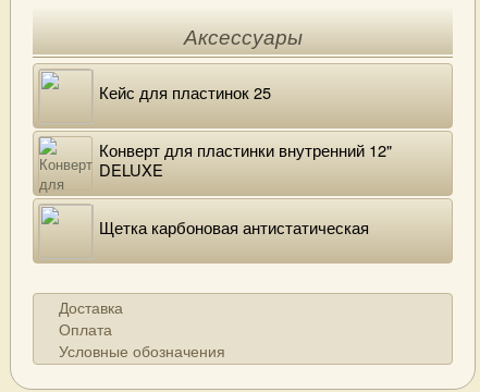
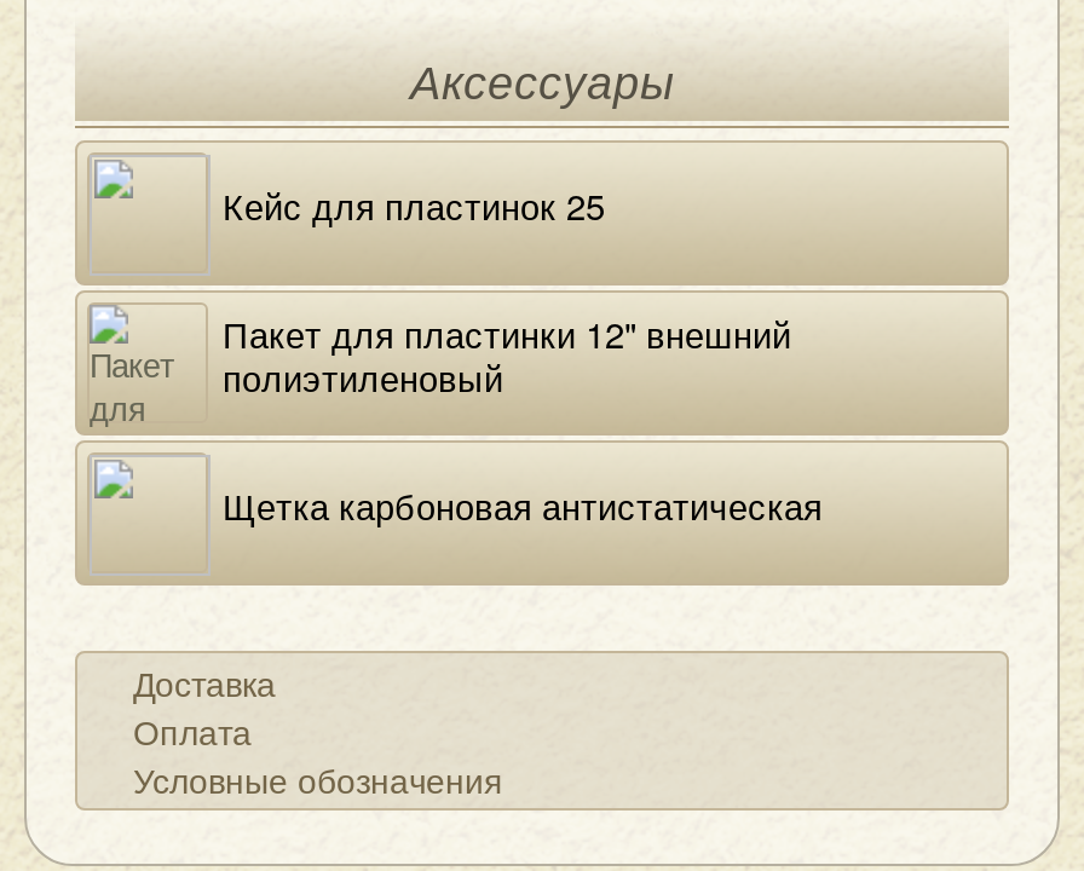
[99,138,392,181] Конверт для пластинки внутренний 12" | DELUXE -> [223,307,791,402] Пакет для пластинки 12" внешний | полиэтиленовый

